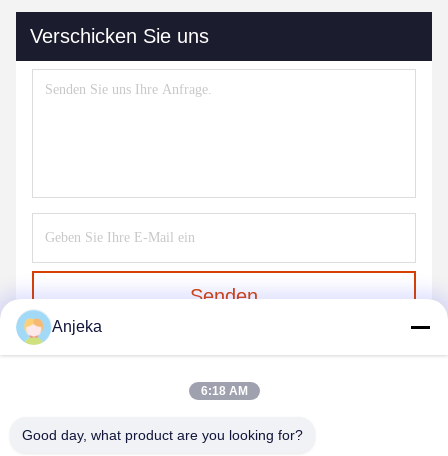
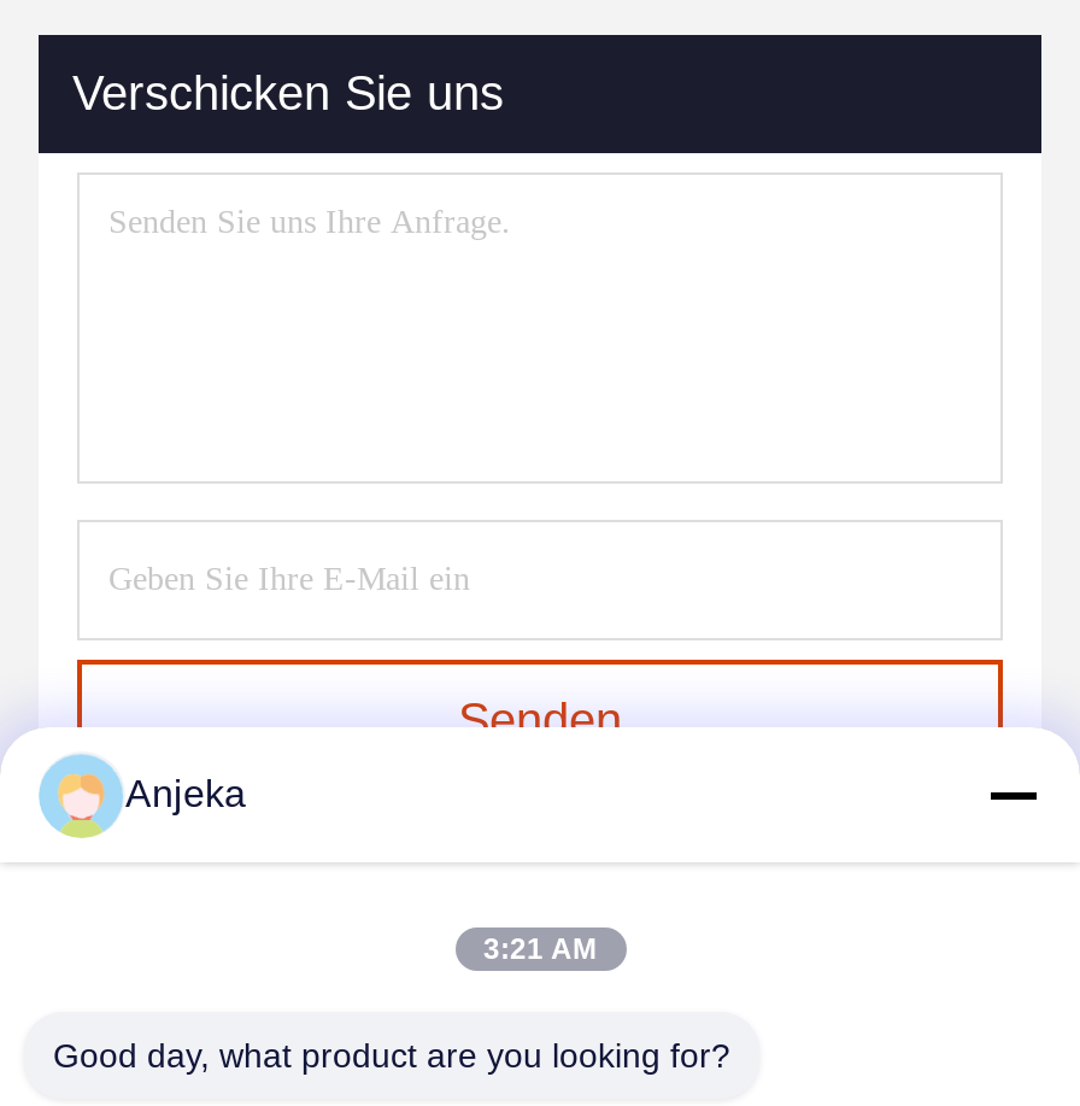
[200,384,247,398] 6:18 AM -> [483,932,597,966] 3:21 AM

